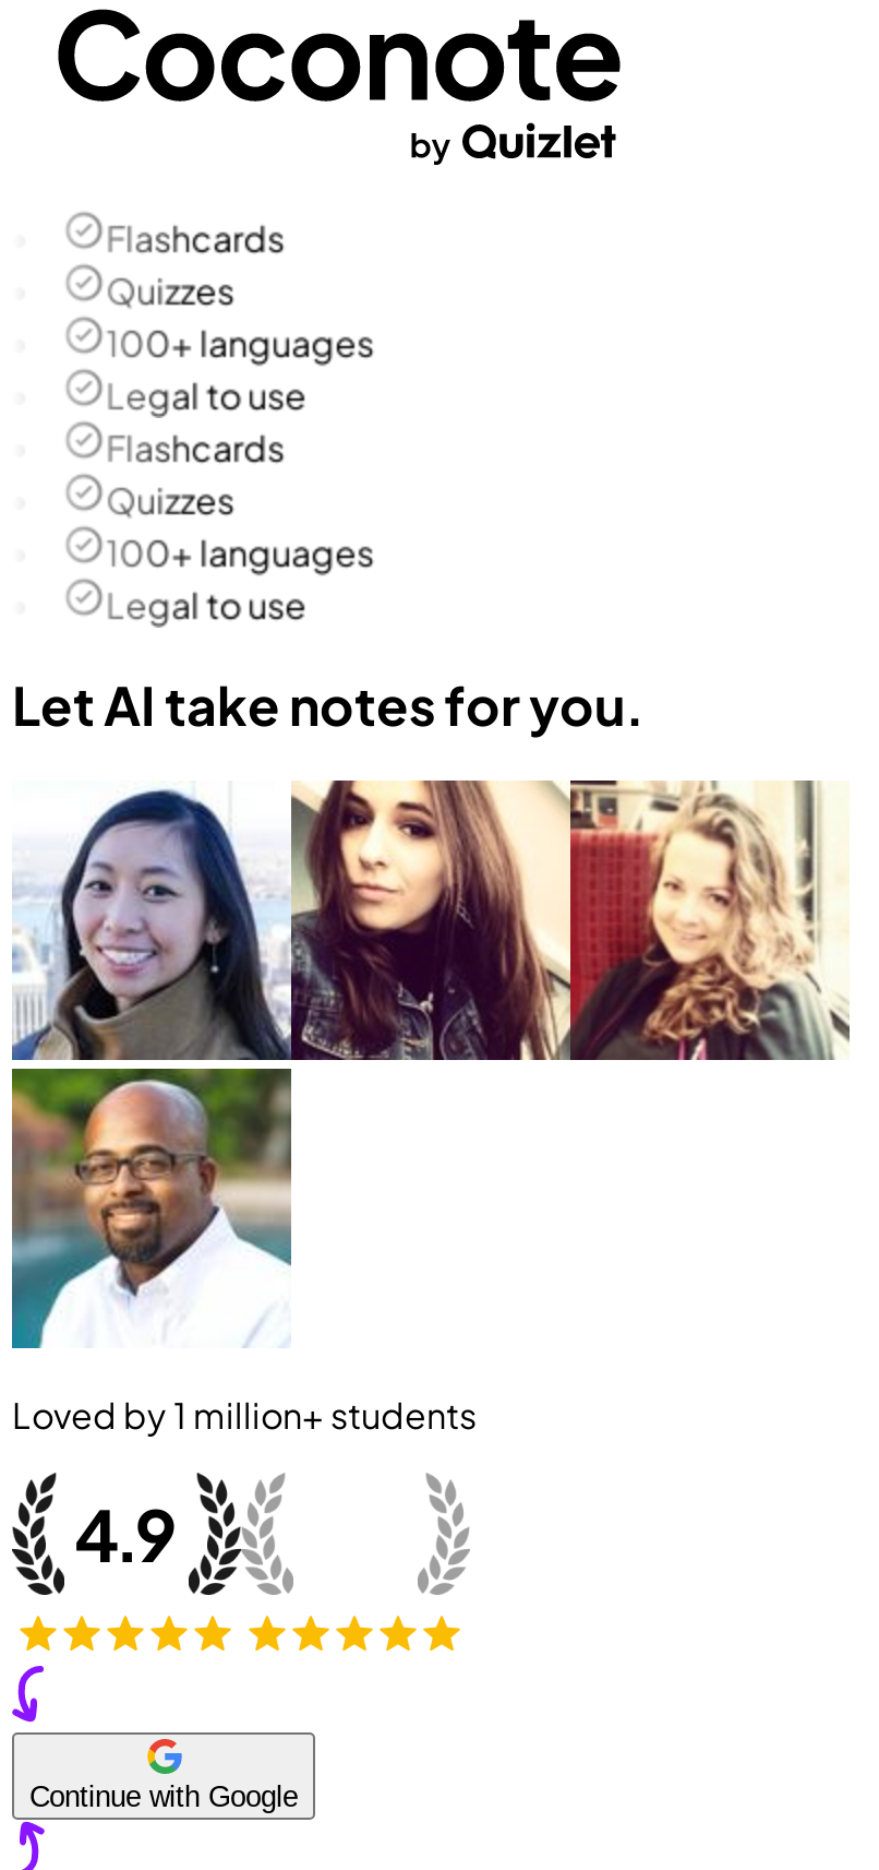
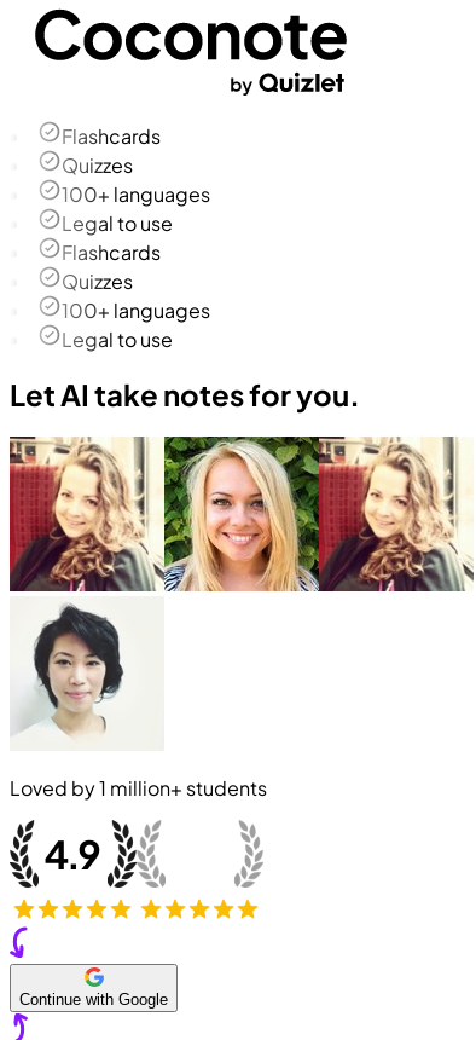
[10,778,573,1350] [image] -> [8,435,320,751] [image]

